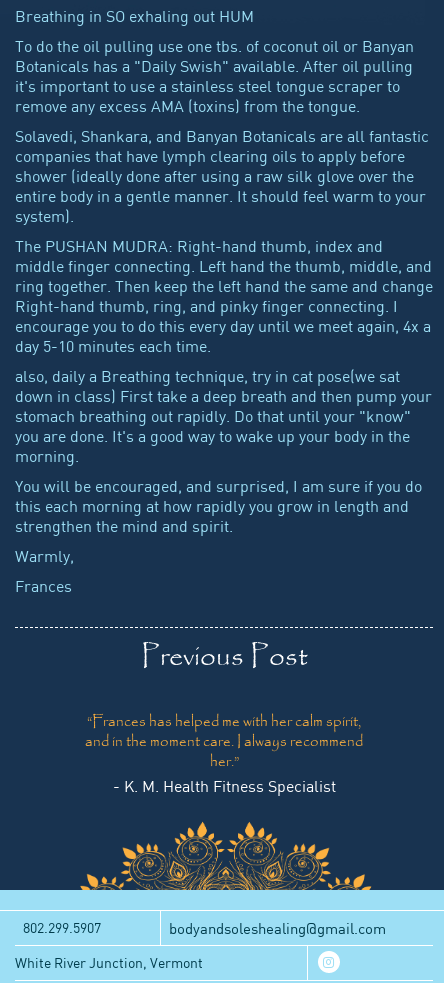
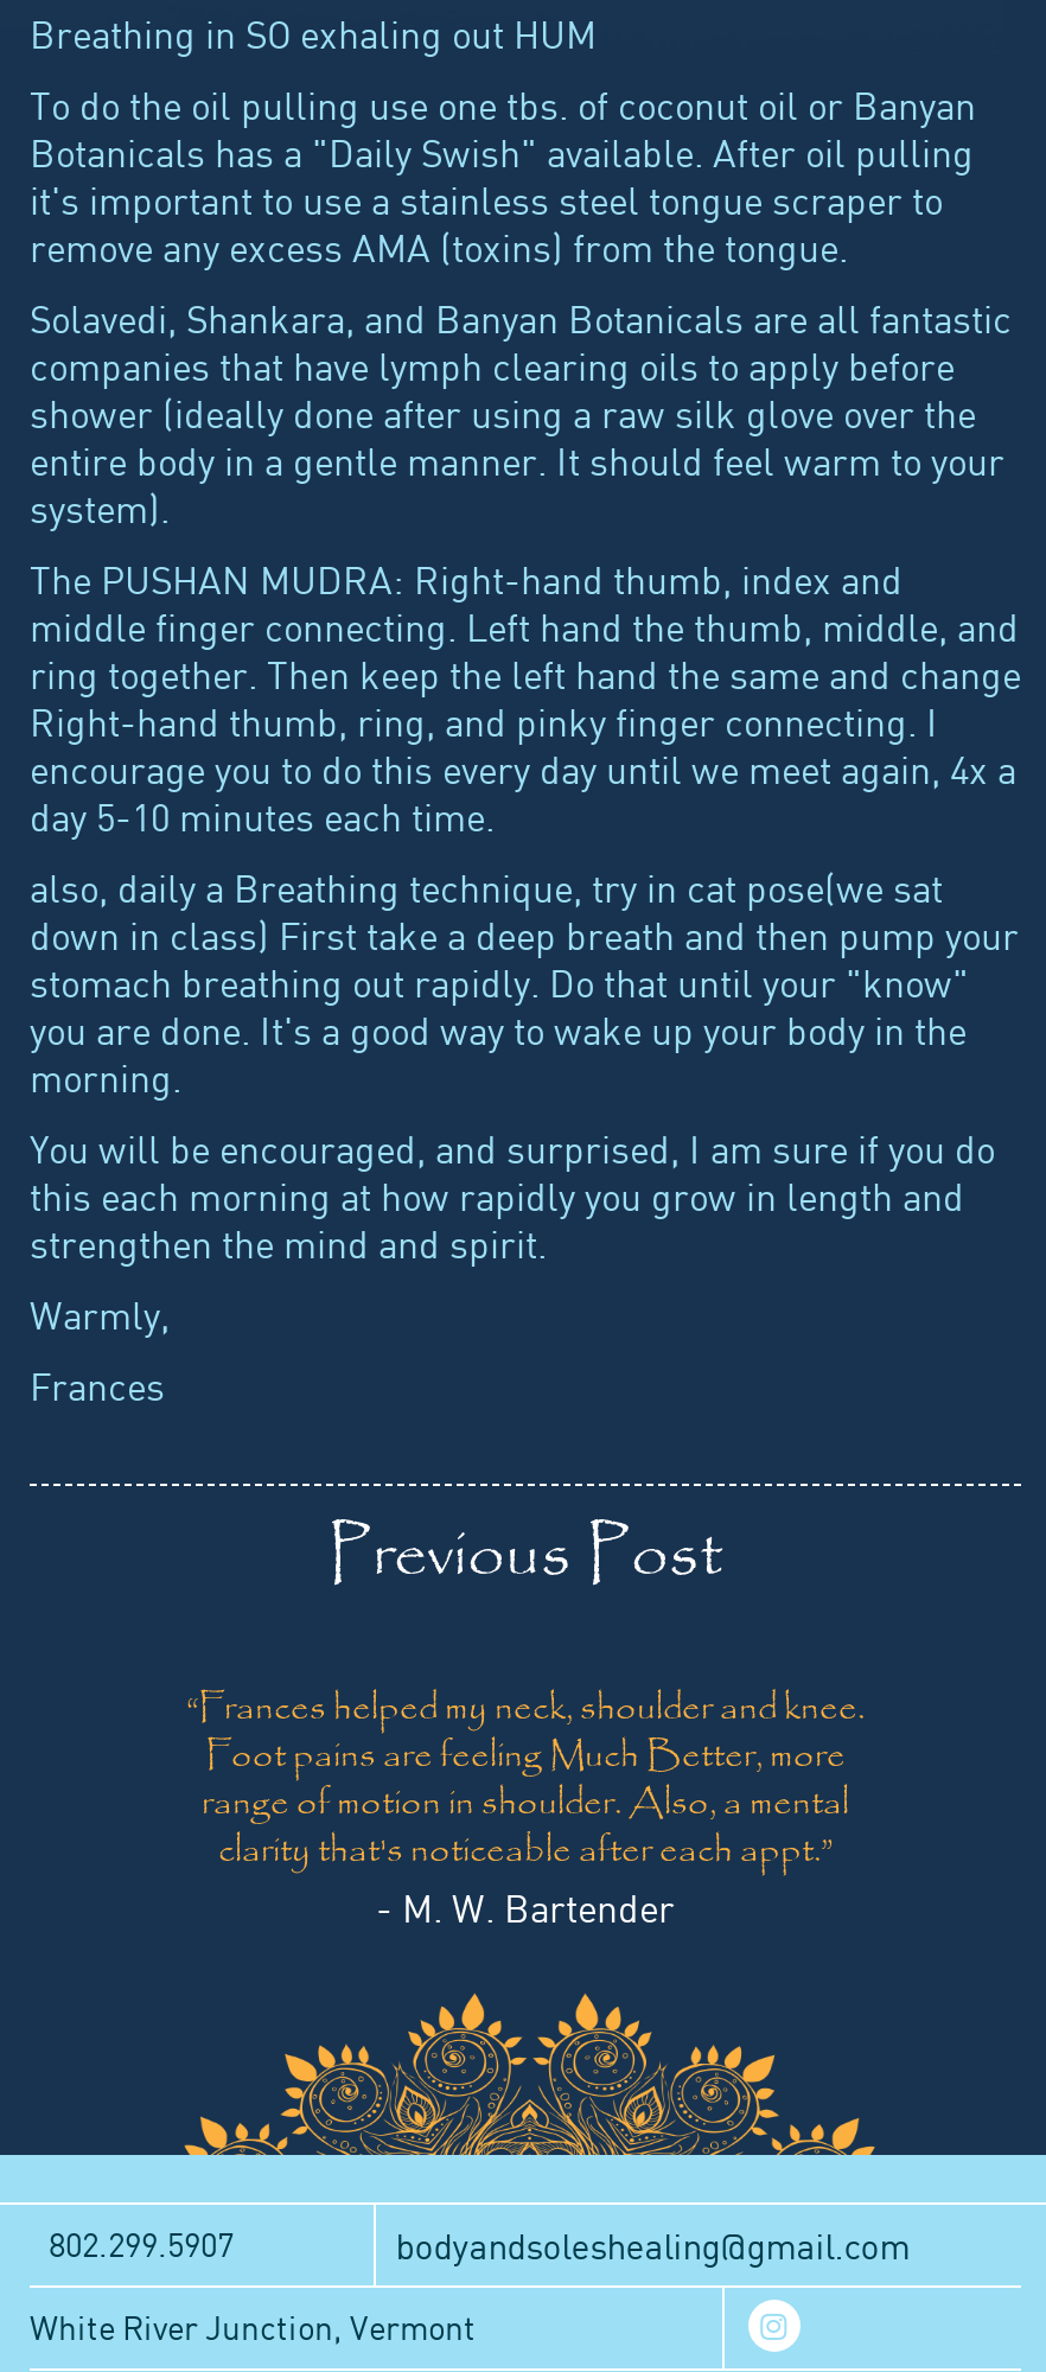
[85,710,363,796] “Frances has helped me with her calm spirit, | and in the moment care. I always recommend | her.” | - K. M. Health Fitness Specialist -> [186,1680,865,1931] “Frances helped my neck, shoulder and knee. | Foot pains are feeling Much Better, more | range of motion in shoulder. Also, a mental | clarity that's noticeable after each appt.” | - M. W. Bartender

